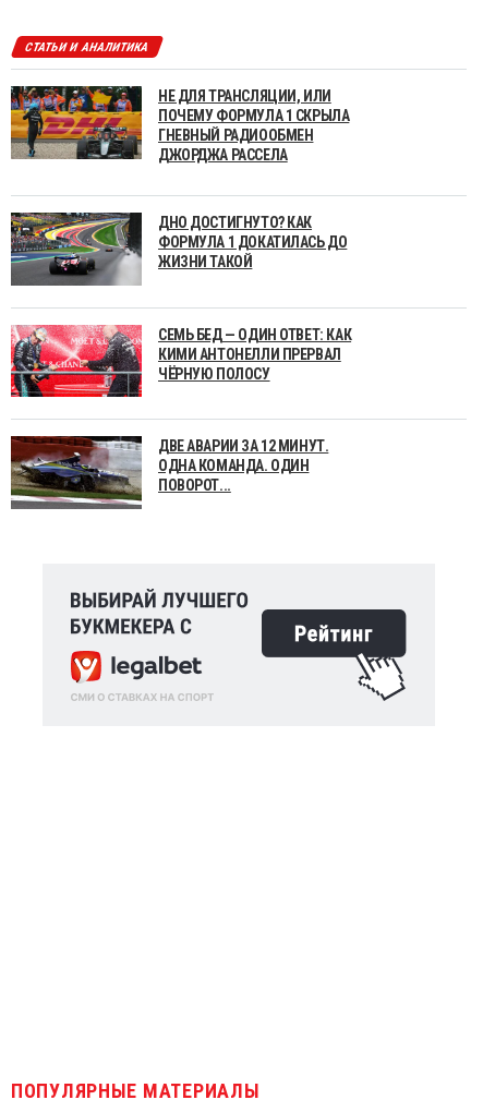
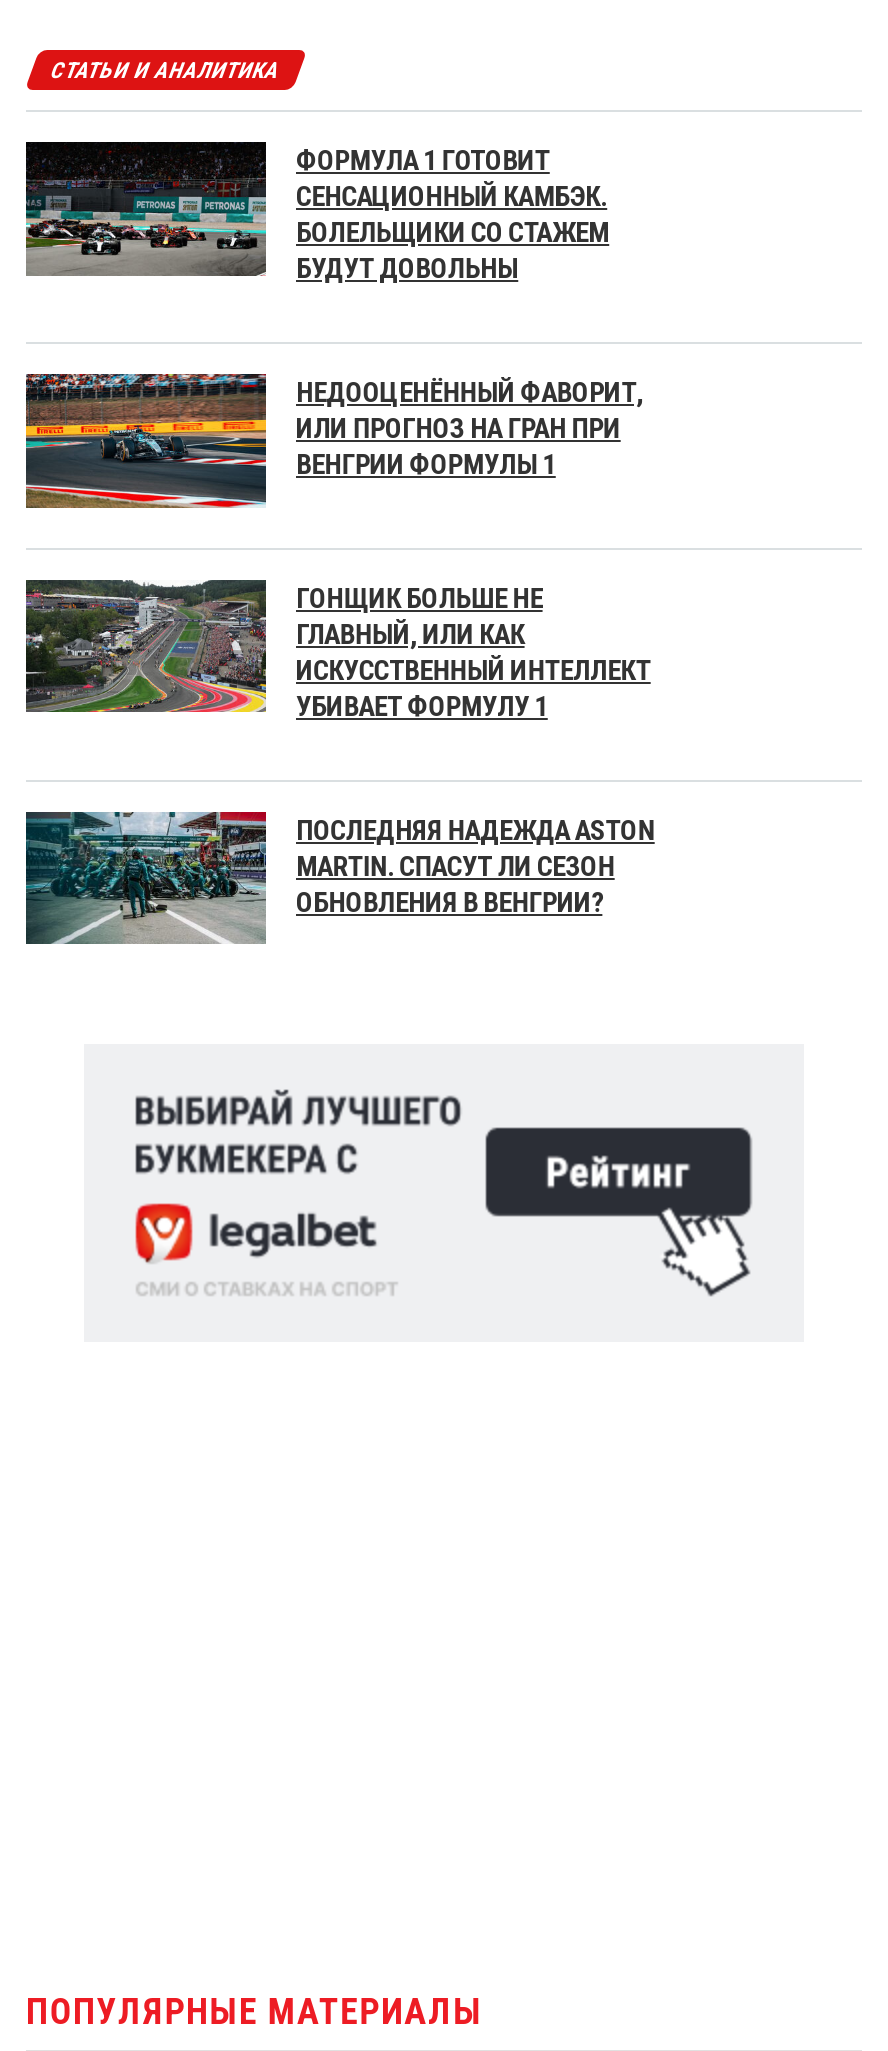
[10,85,349,163] [image] | НЕ ДЛЯ ТРАНСЛЯЦИИ, ИЛИ | ПОЧЕМУ ФОРМУЛА 1 СКРЫЛА | ГНЕВНЫЙ РАДИООБМЕН | ДЖОРДЖА РАССЕЛА -> [24,140,609,284] [image] | ФОРМУЛА 1 ГОТОВИТ | СЕНСАЦИОННЫЙ КАМБЭК. | БОЛЕЛЬЩИКИ СО СТАЖЕМ | БУДУТ ДОВОЛЬНЫ
[11,211,347,286] [image] | ДНО ДОСТИГНУТО? КАК | ФОРМУЛА 1 ДОКАТИЛАСЬ ДО | ЖИЗНИ ТАКОЙ -> [24,374,644,508] [image] | НЕДООЦЕНЁННЫЙ ФАВОРИТ, | ИЛИ ПРОГНОЗ НА ГРАН ПРИ | ВЕНГРИИ ФОРМУЛЫ 1
[10,324,351,398] [image] | СЕМЬ БЕД — ОДИН ОТВЕТ: КАК | КИМИ АНТОНЕЛЛИ ПРЕРВАЛ | ЧЁРНУЮ ПОЛОСУ -> [24,578,651,721] [image] | ГОНЩИК БОЛЬШЕ НЕ | ГЛАВНЫЙ, ИЛИ КАК | ИСКУССТВЕННЫЙ ИНТЕЛЛЕКТ | УБИВАЕТ ФОРМУЛУ 1
[10,435,329,510] [image] | ДВЕ АВАРИИ ЗА 12 МИНУТ. | ОДНА КОМАНДА. ОДИН | ПОВОРОТ... -> [24,810,655,944] [image] | ПОСЛЕДНЯЯ НАДЕЖДА ASTON | MARTIN. СПАСУТ ЛИ СЕЗОН | ОБНОВЛЕНИЯ В ВЕНГРИИ?

